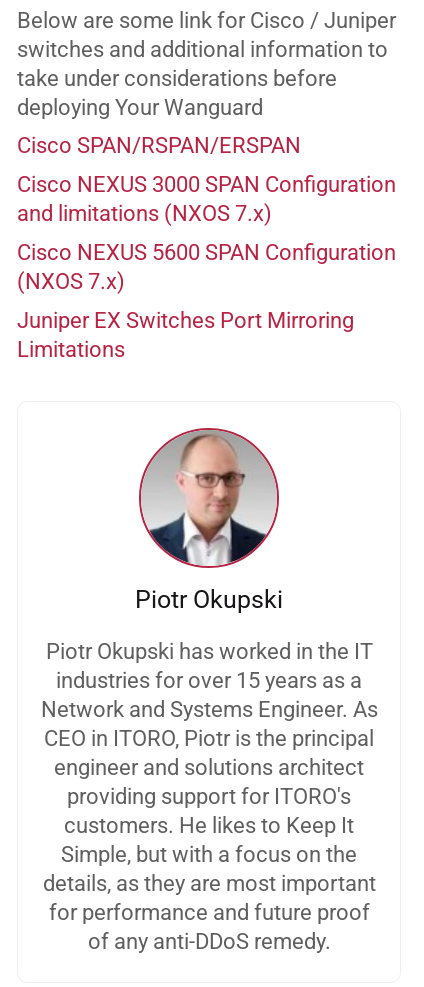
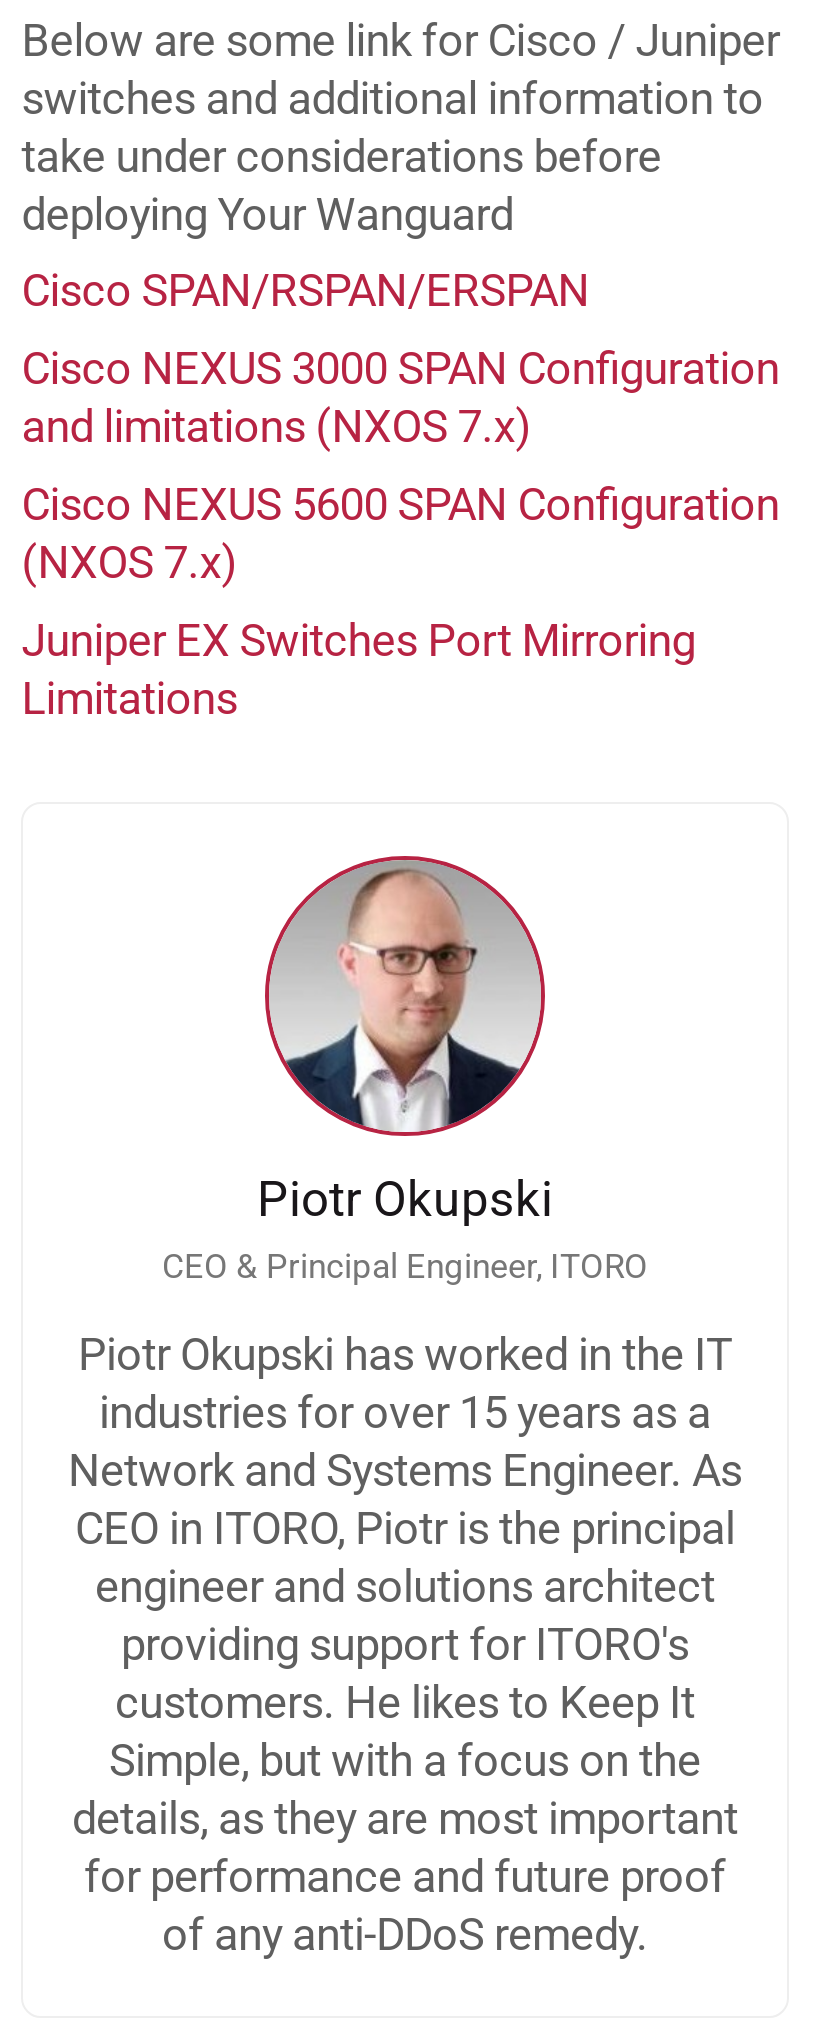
none -> [162,1246,648,1286] CEO & Principal Engineer, ITORO

